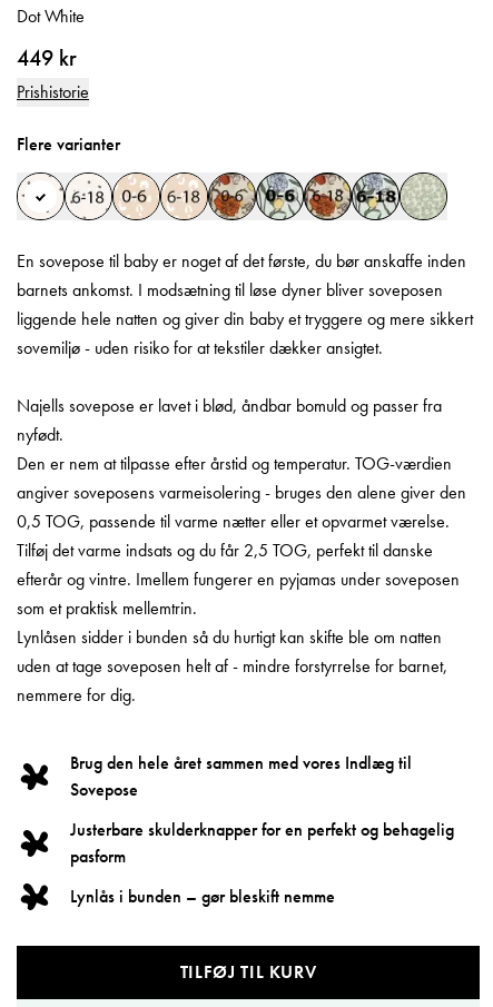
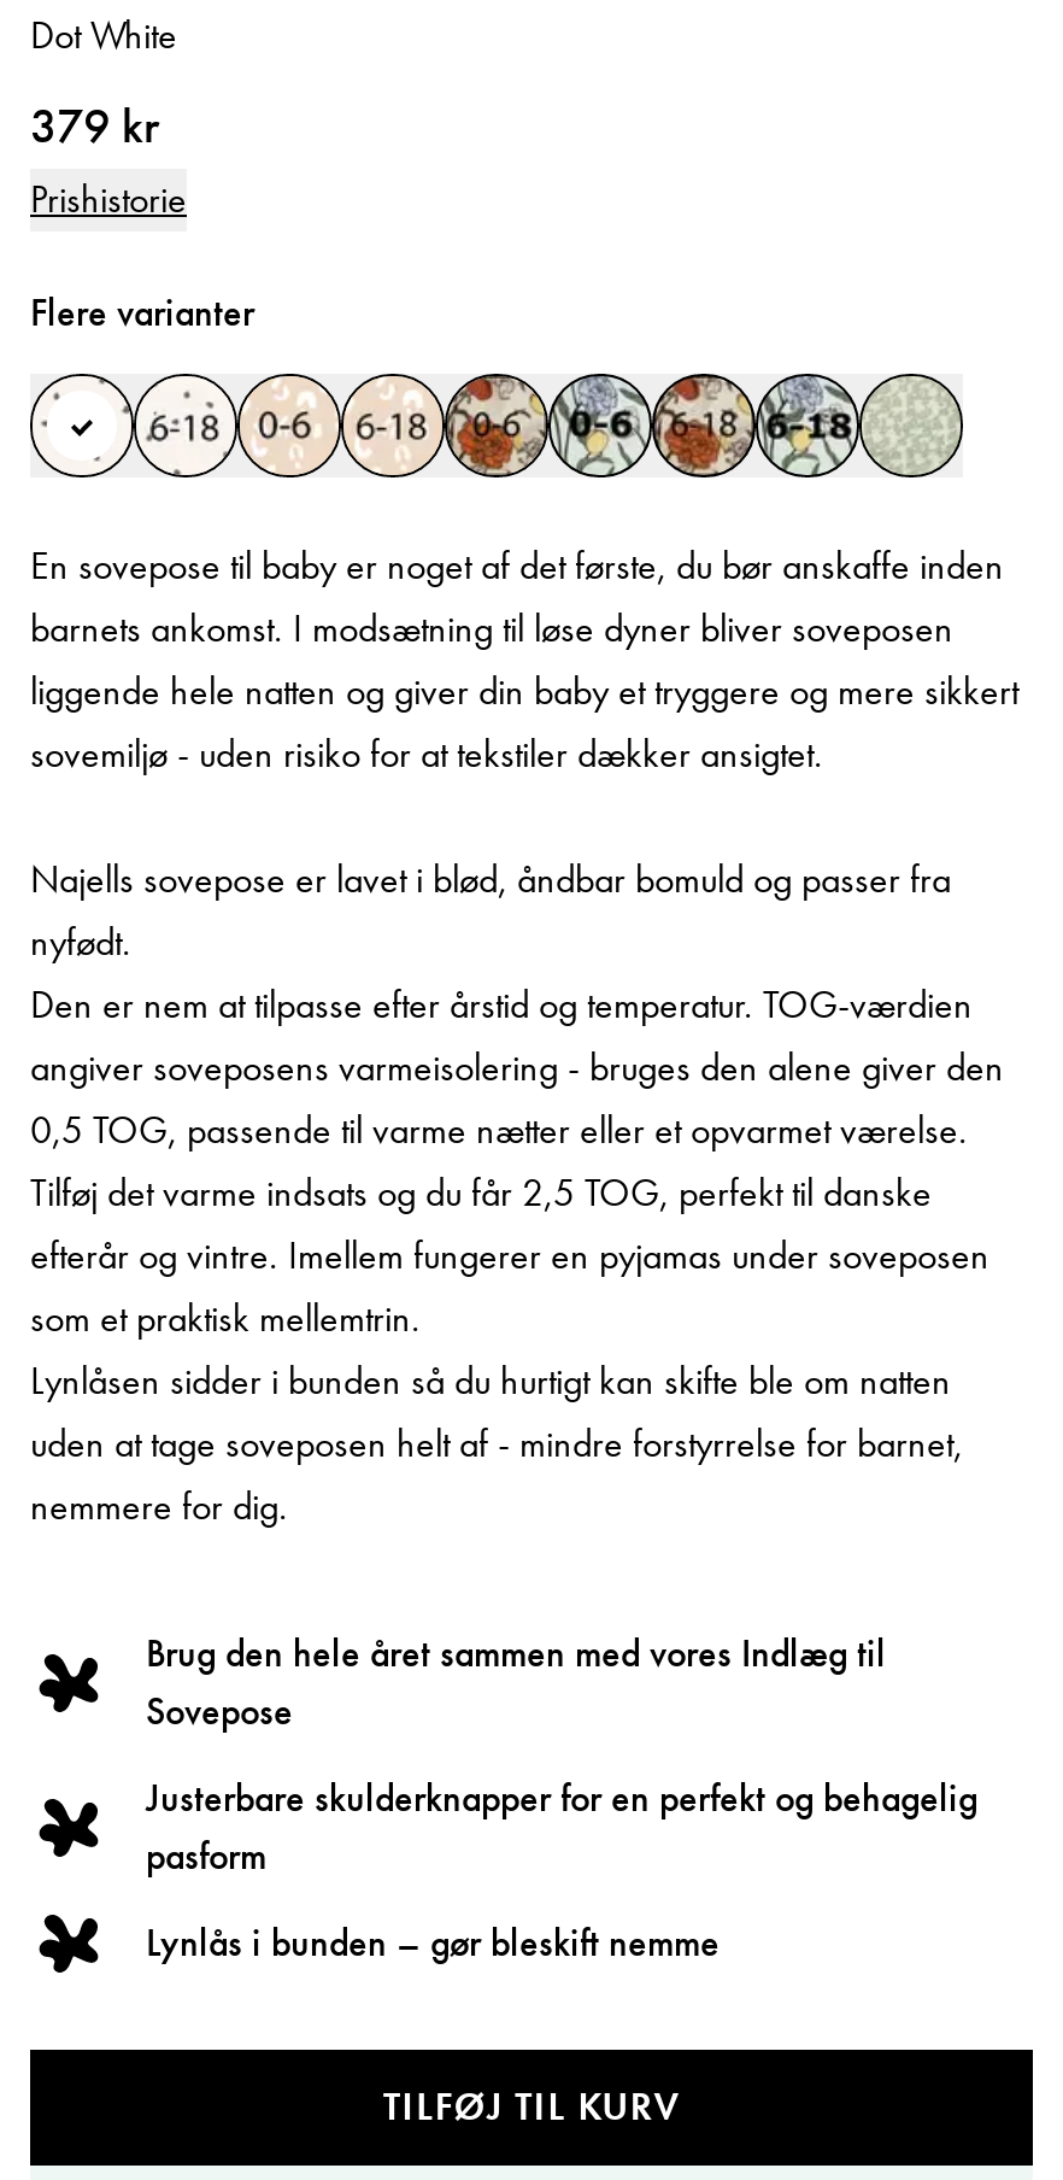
[17,44,77,73] 449 kr -> [30,95,160,158] 379 kr

